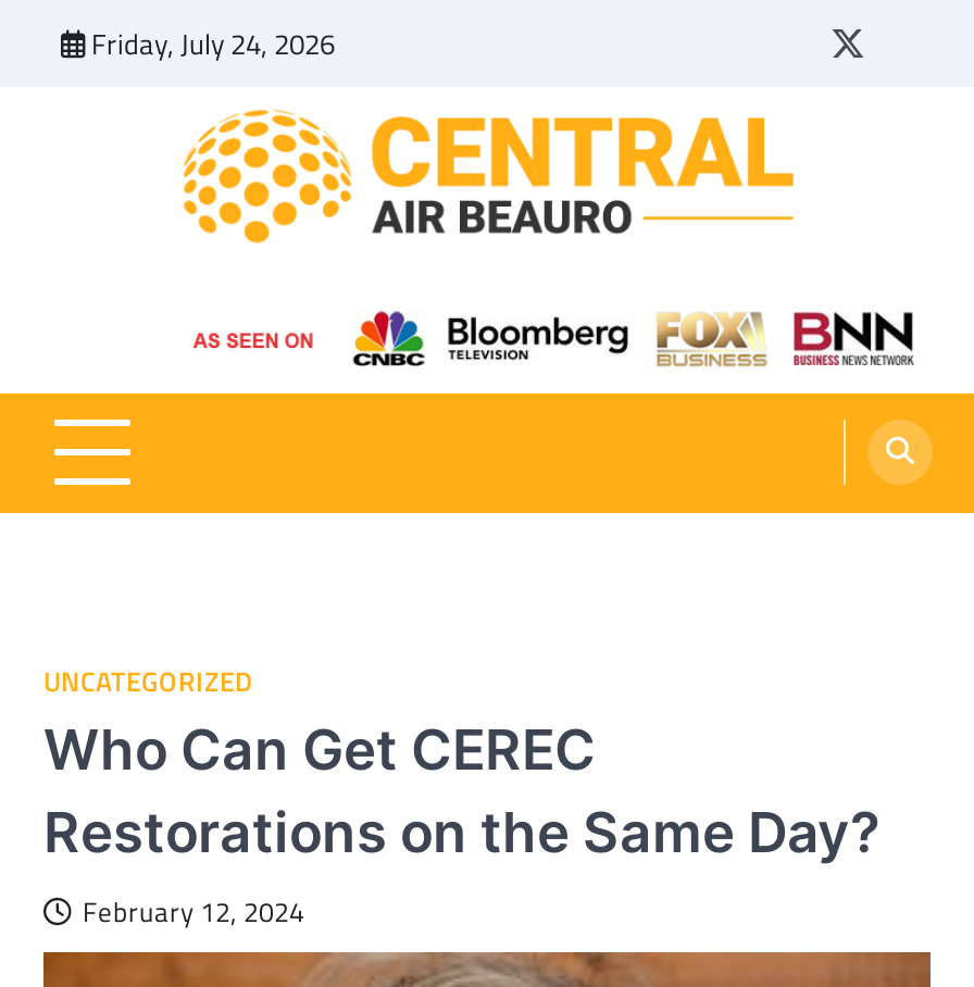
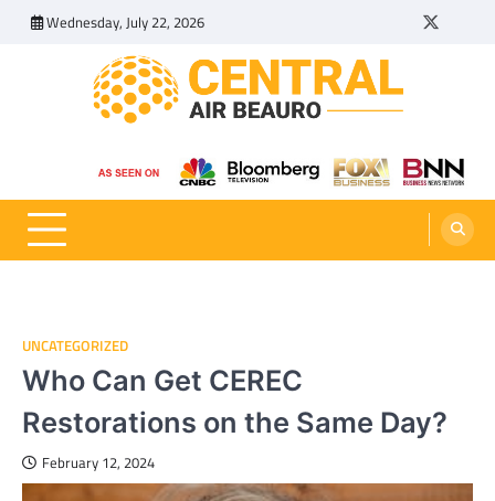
[91,22,335,65] Friday, July 24, 2026 -> [46,11,204,33] Wednesday, July 22, 2026

